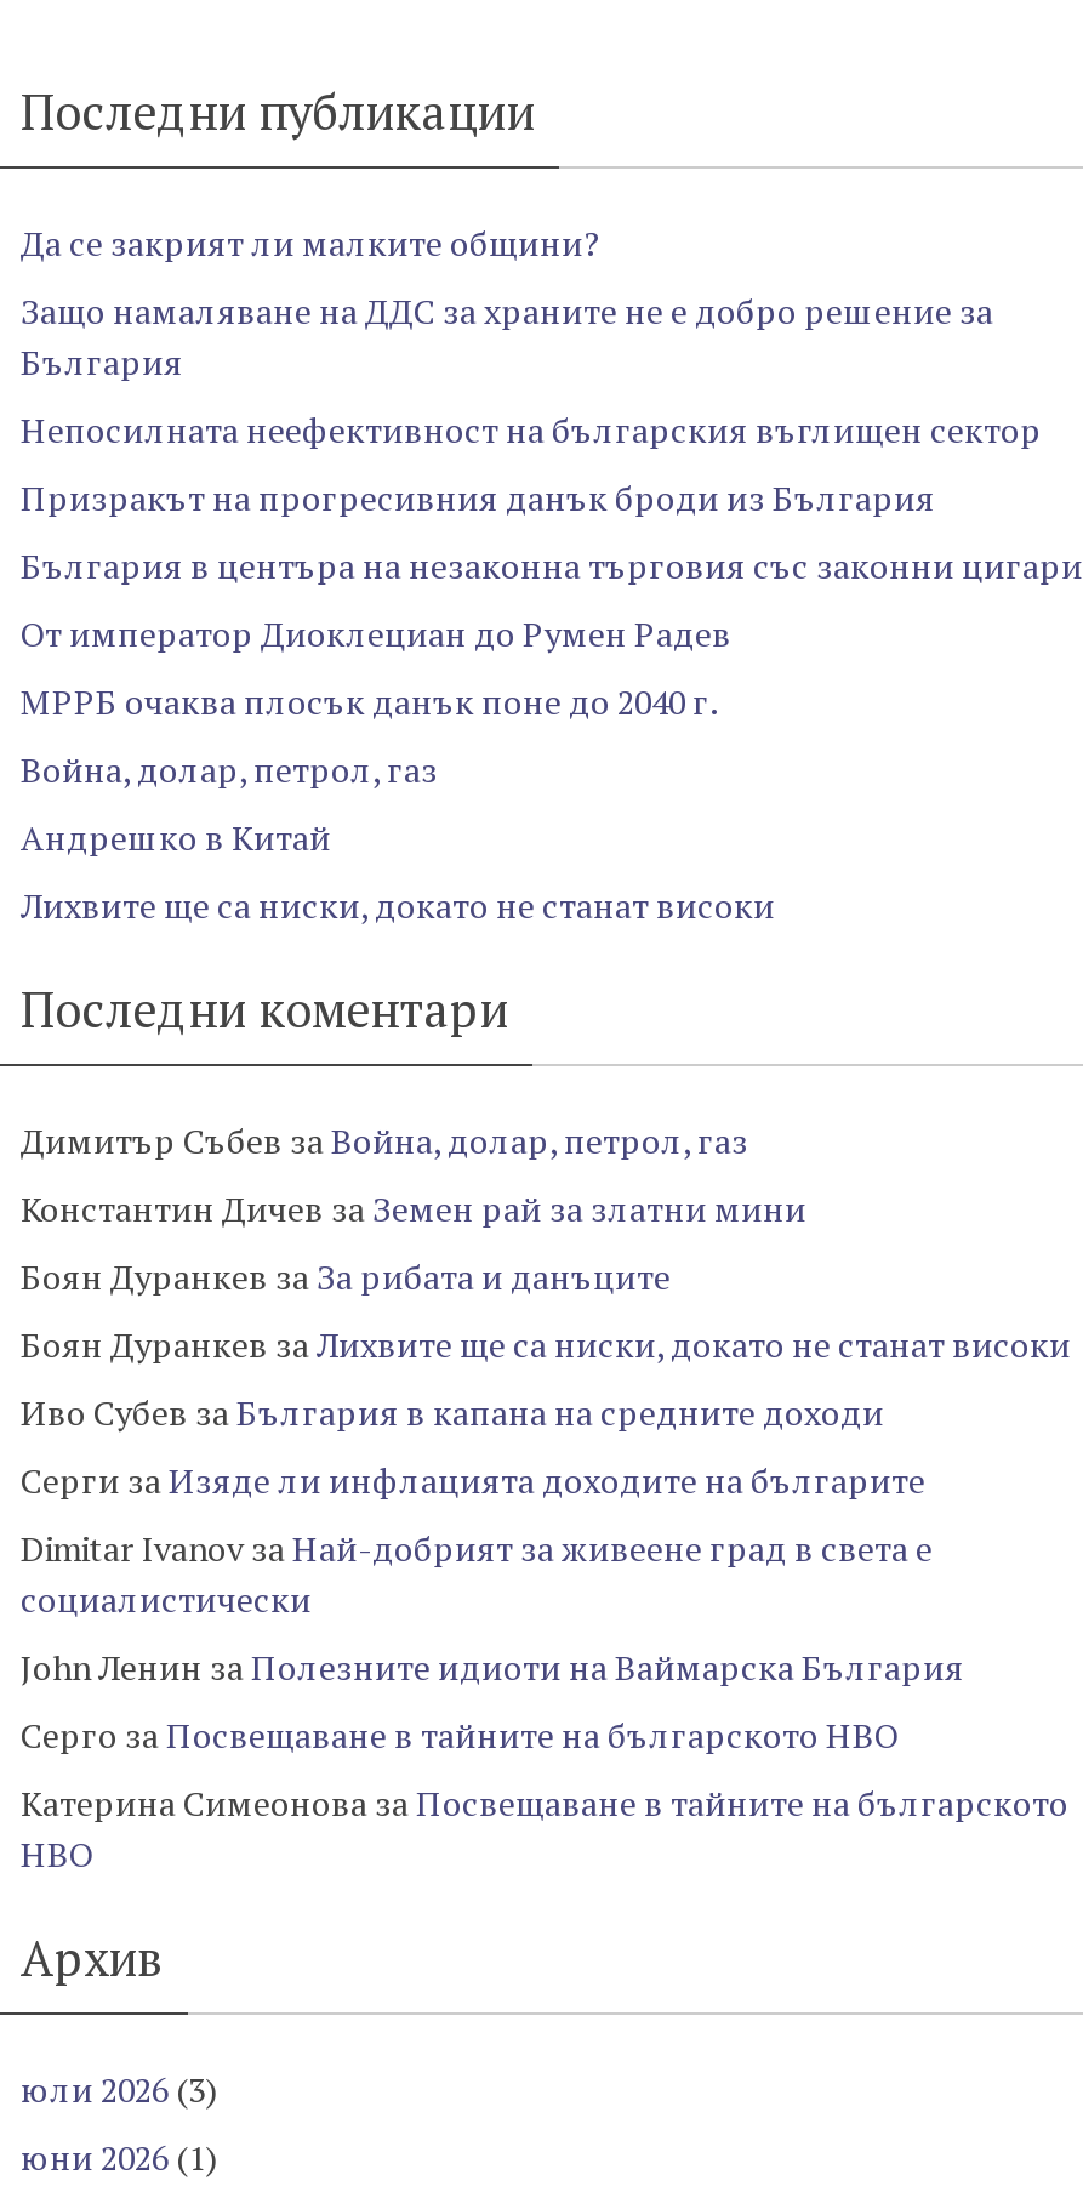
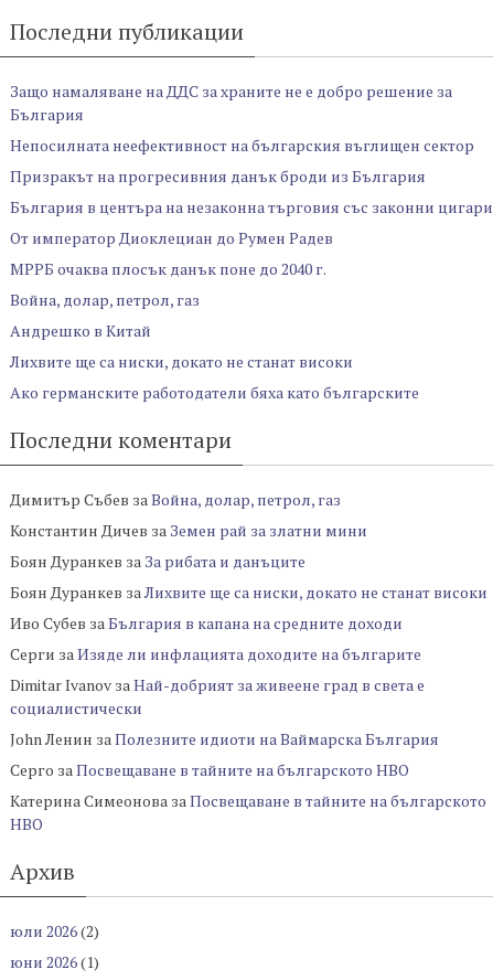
[21,220,600,266] Да се закрият ли малките общини? -> none
moved [21,288,1083,928] -> [10,81,493,372]: Защо намаляване на ДДС за храните не е добро решение за | България | Непосилната неефективност на българския въглищен сектор | ... | Андрешко в Китай | Лихвите ще са ниски, докато не станат високи
none -> [10,382,419,403] Ако германските работодатели бяха като българските
[21,2066,217,2112] юли 2026 (3) -> [10,921,99,942] юли 2026 (2)

